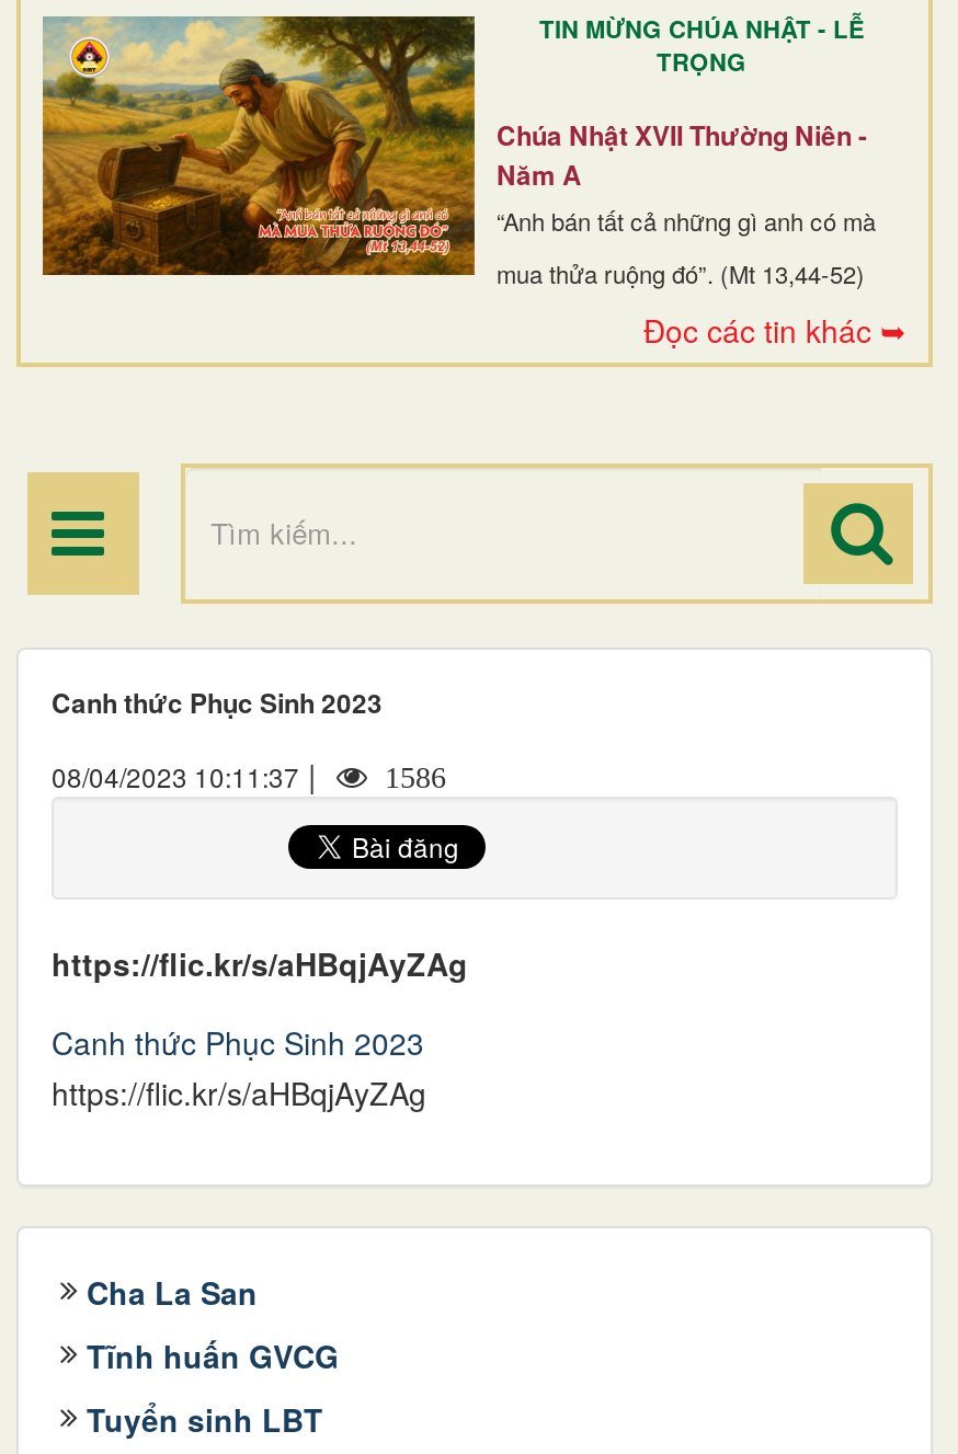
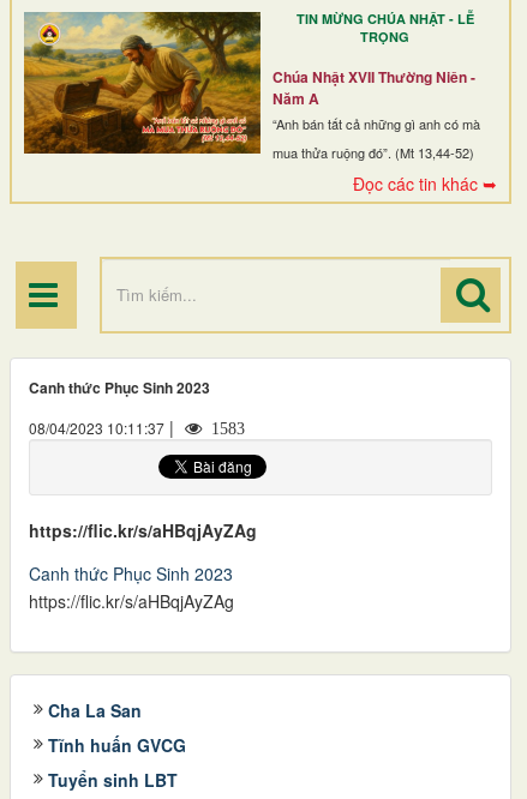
[367,760,446,791] 1586 -> [202,419,245,436] 1583

